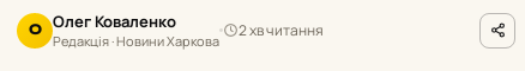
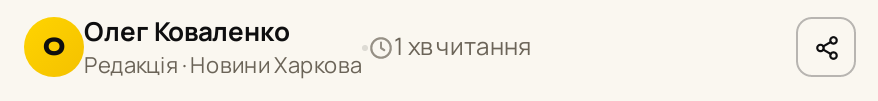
[239,20,324,40] 2 хв читання -> [394,29,532,63] 1 хв читання

